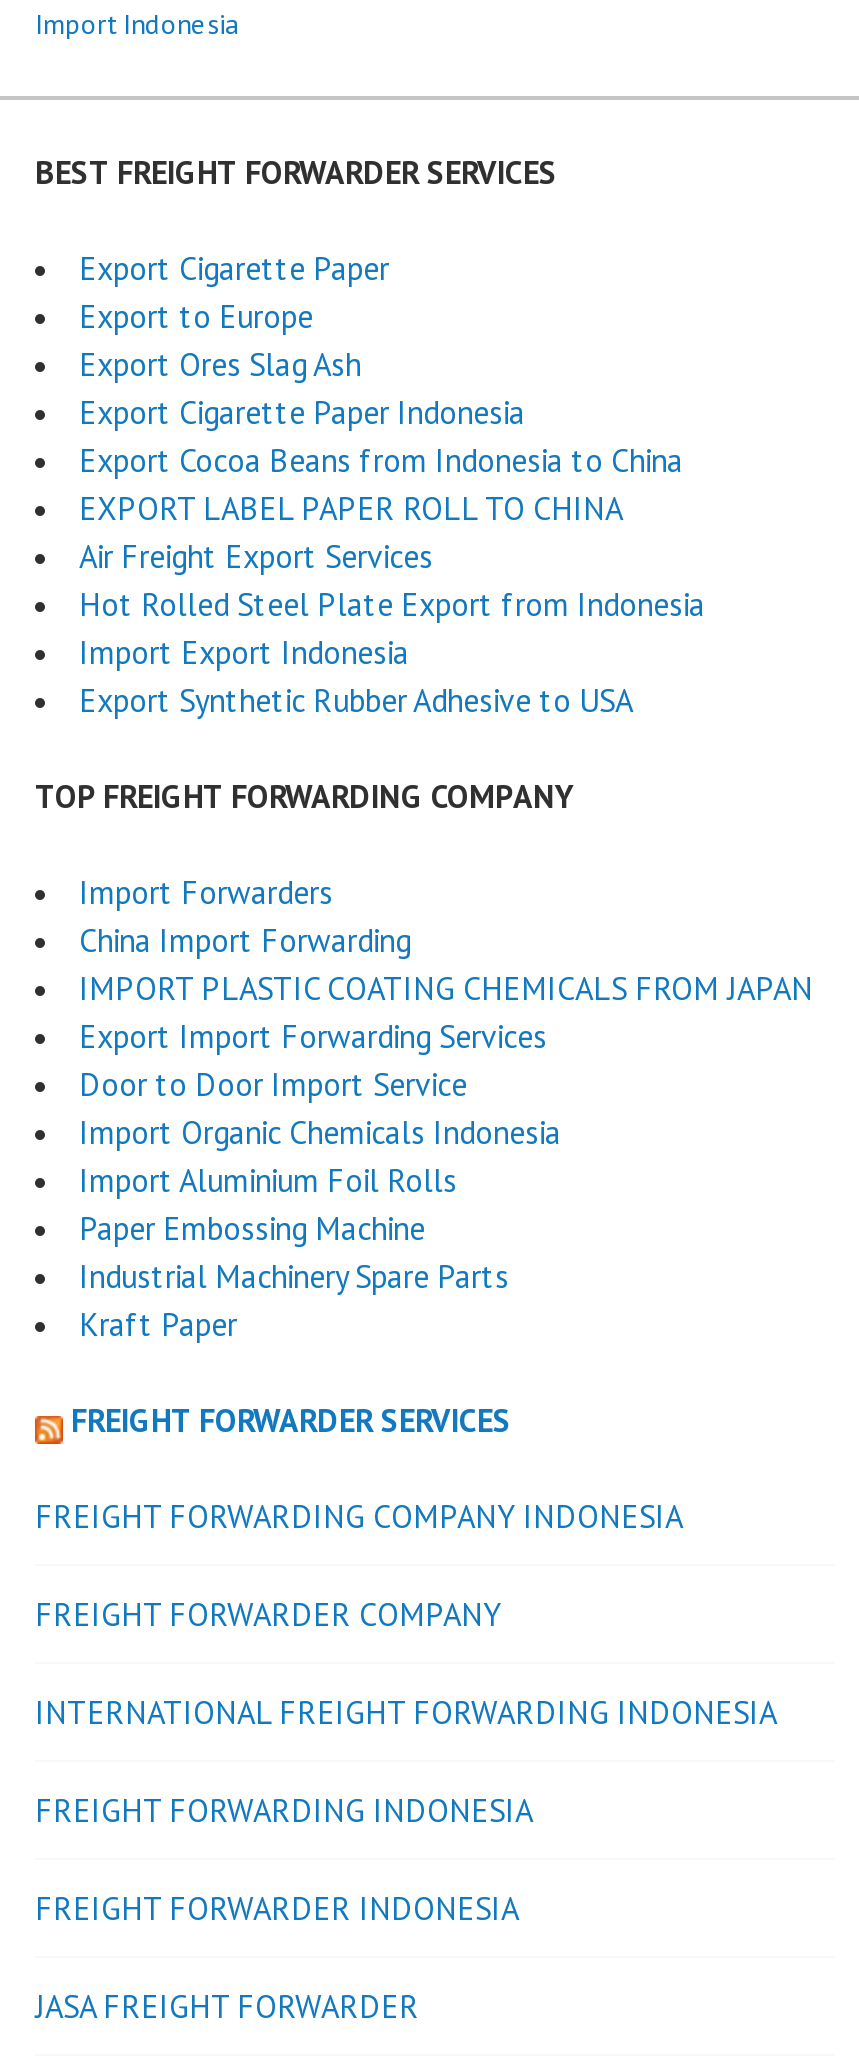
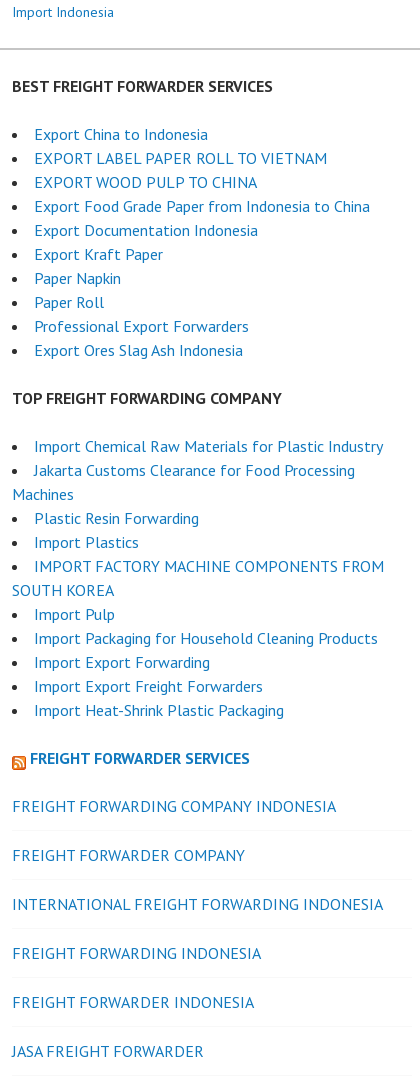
[79,248,705,720] Export Cigarette Paper | Export to Europe | Export Ores Slag Ash | Export Cigarette Paper Indonesia | Export Cocoa Beans from Indonesia to China | EXPORT LABEL PAPER ROLL TO CHINA | Air Freight Export Services | Hot Rolled Steel Plate Export from Indonesia | Import Export Indonesia | Export Synthetic Rubber Adhesive to USA -> [34,124,370,360] Export China to Indonesia | EXPORT LABEL PAPER ROLL TO VIETNAM | EXPORT WOOD PULP TO CHINA | Export Food Grade Paper from Indonesia to China | Export Documentation Indonesia | Export Kraft Paper | Paper Napkin | Paper Roll | Professional Export Forwarders | Export Ores Slag Ash Indonesia
[79,872,813,1344] Import Forwarders | China Import Forwarding | IMPORT PLASTIC COATING CHEMICALS FROM JAPAN | Export Import Forwarding Services | Door to Door Import Service | Import Organic Chemicals Indonesia | Import Aluminium Foil Rolls | Paper Embossing Machine | Industrial Machinery Spare Parts | Kraft Paper -> [12,436,384,720] Import Chemical Raw Materials for Plastic Industry | Jakarta Customs Clearance for Food Processing | Machines | Plastic Resin Forwarding | Import Plastics | IMPORT FACTORY MACHINE COMPONENTS FROM | SOUTH KOREA | Import Pulp | Import Packaging for Household Cleaning Products | Import Export Forwarding | Import Export Freight Forwarders | Import Heat-Shrink Plastic Packaging

